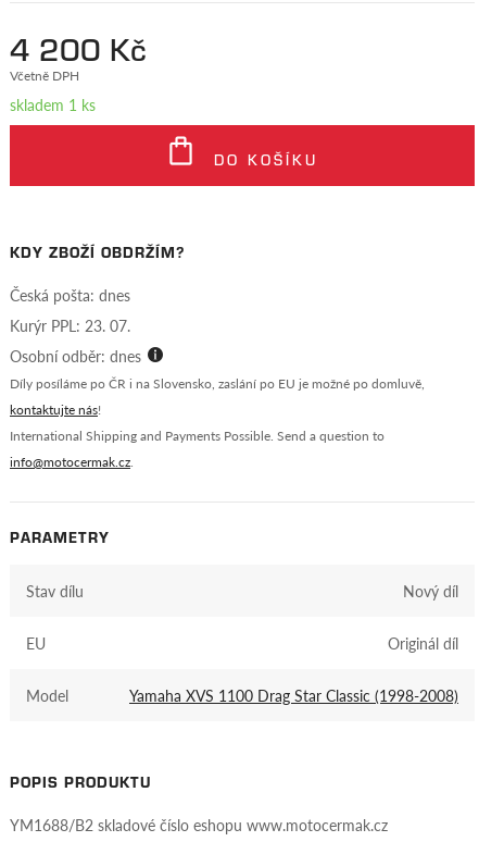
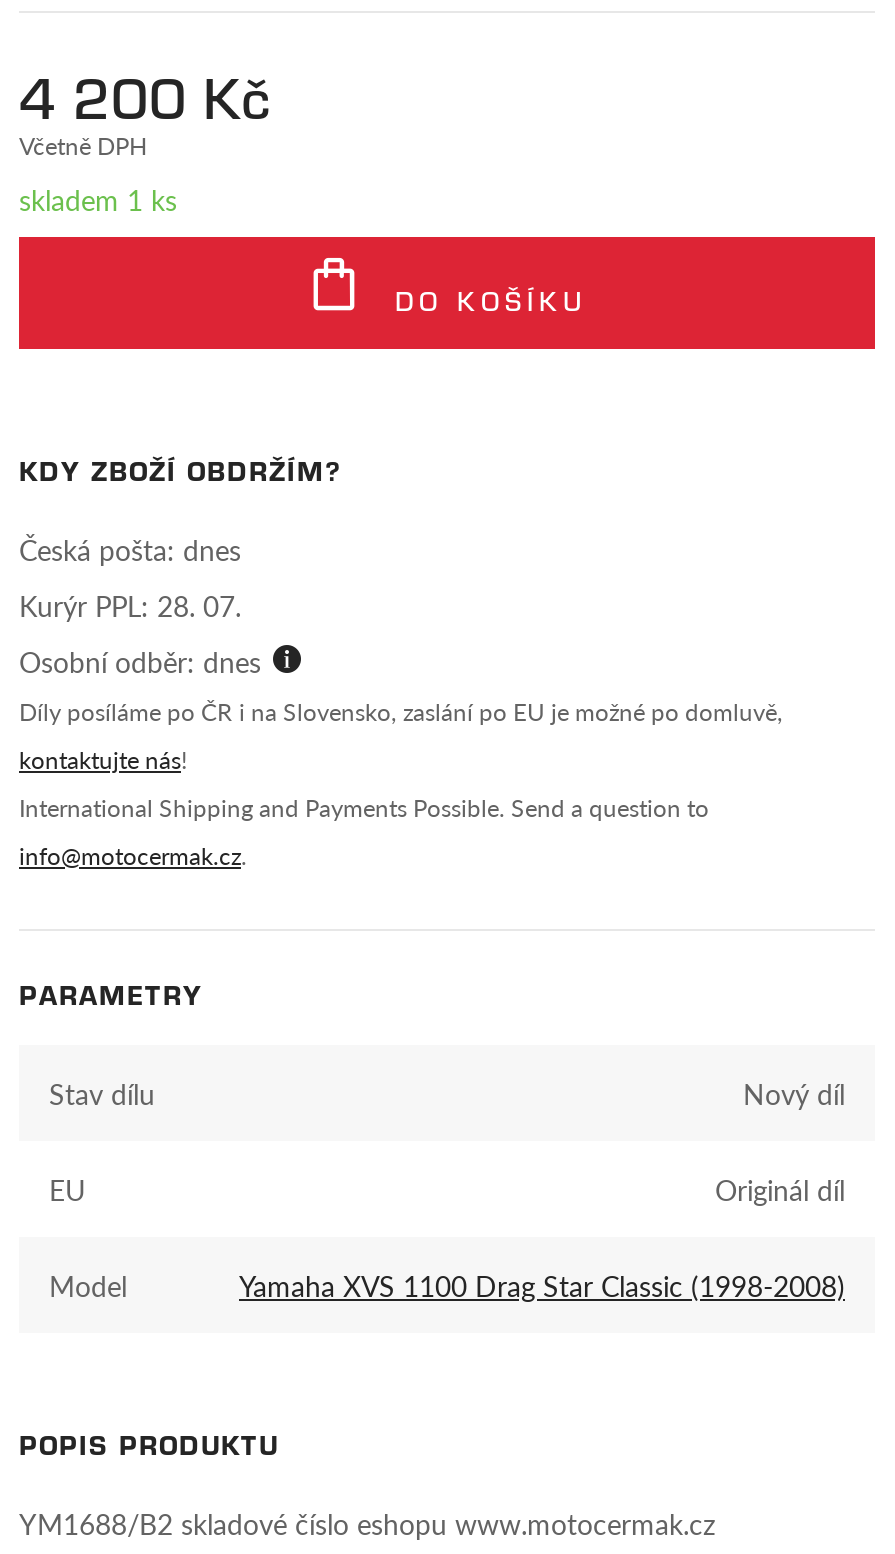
[10,314,130,336] Kurýr PPL: 23. 07. -> [19,585,241,625] Kurýr PPL: 28. 07.

